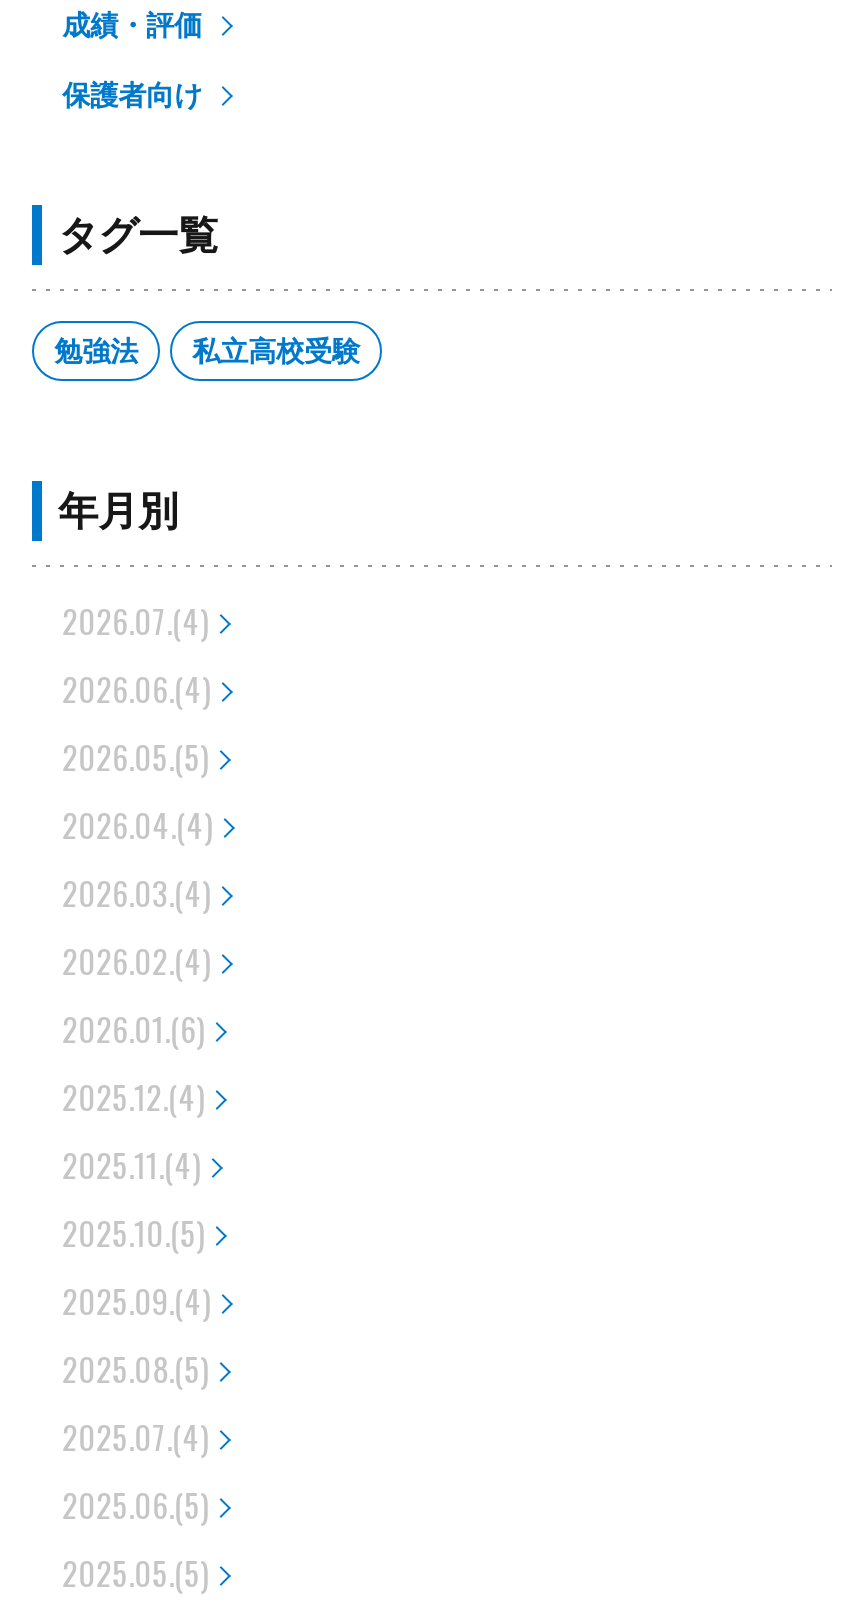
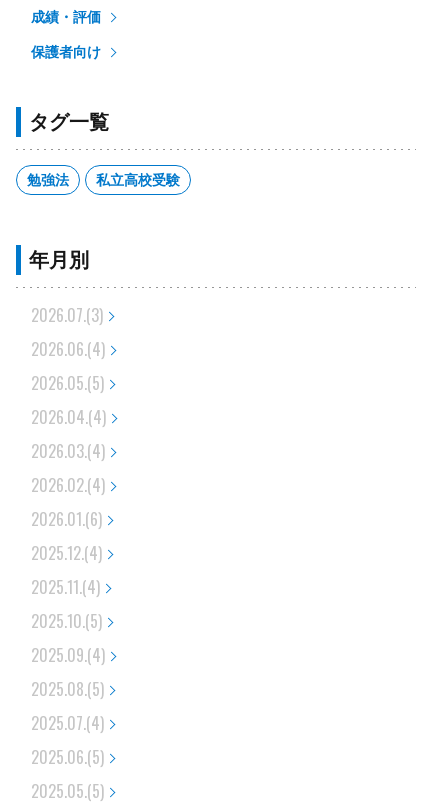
[62,598,208,646] 2026.07.(4) -> [31,303,103,327] 2026.07.(3)

